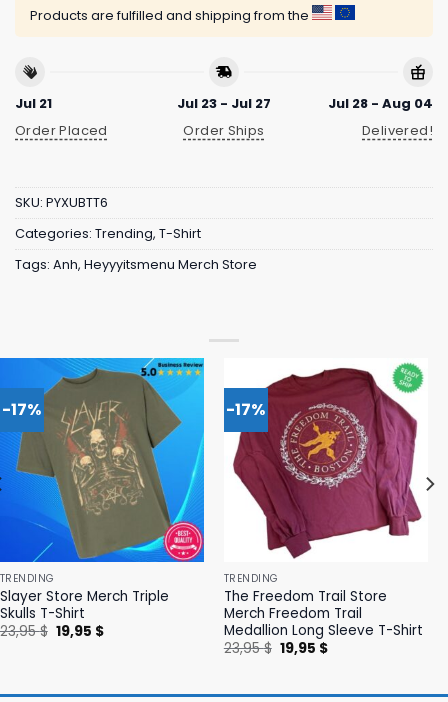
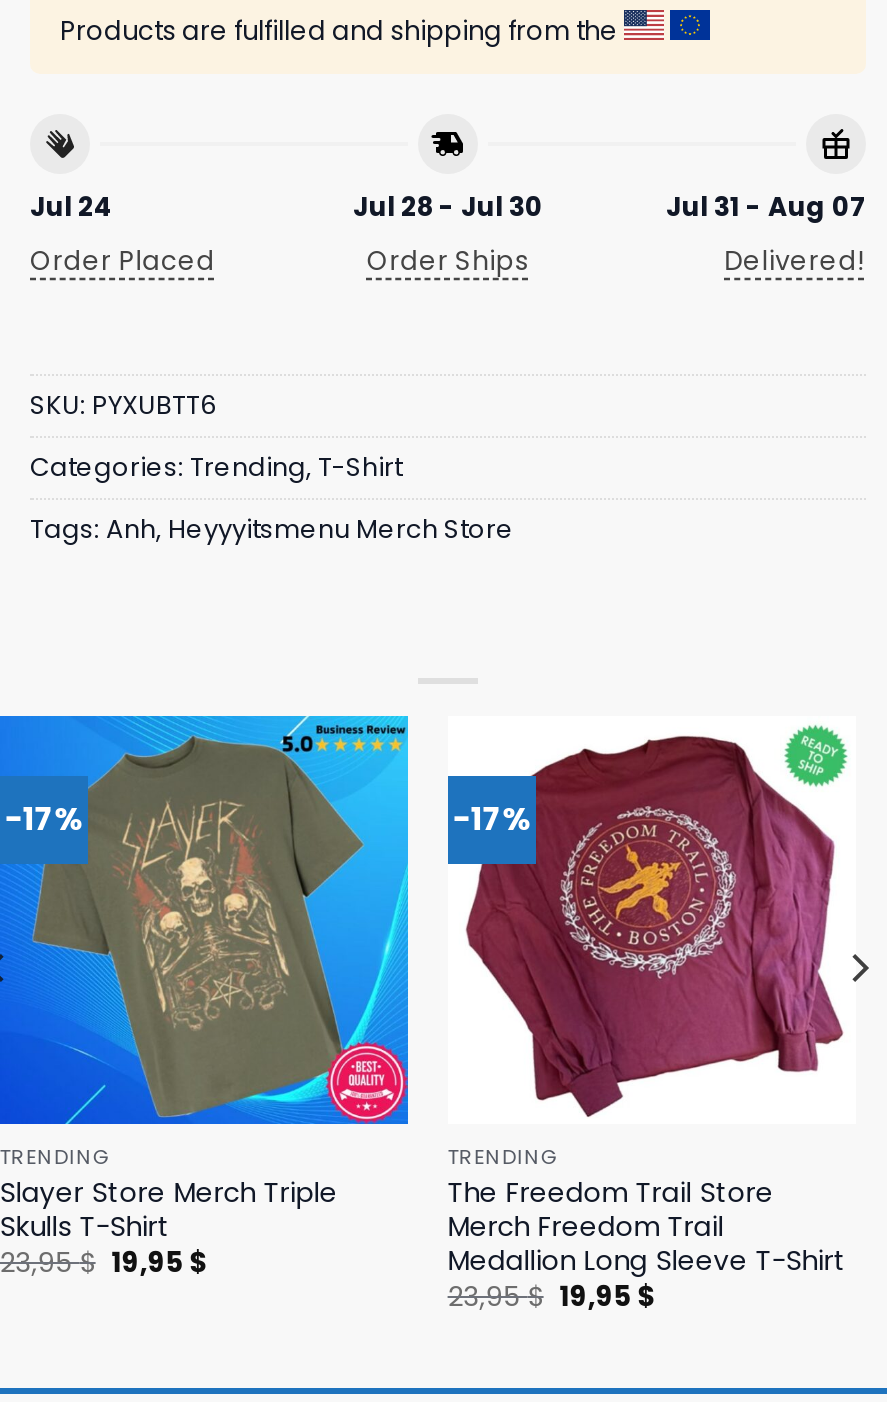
[15,94,52,113] Jul 21 -> [30,188,114,226] Jul 24
[177,94,271,113] Jul 23 - Jul 27 -> [353,188,543,226] Jul 28 - Jul 30
[328,94,433,113] Jul 28 - Aug 04 -> [666,188,866,226] Jul 31 - Aug 07

